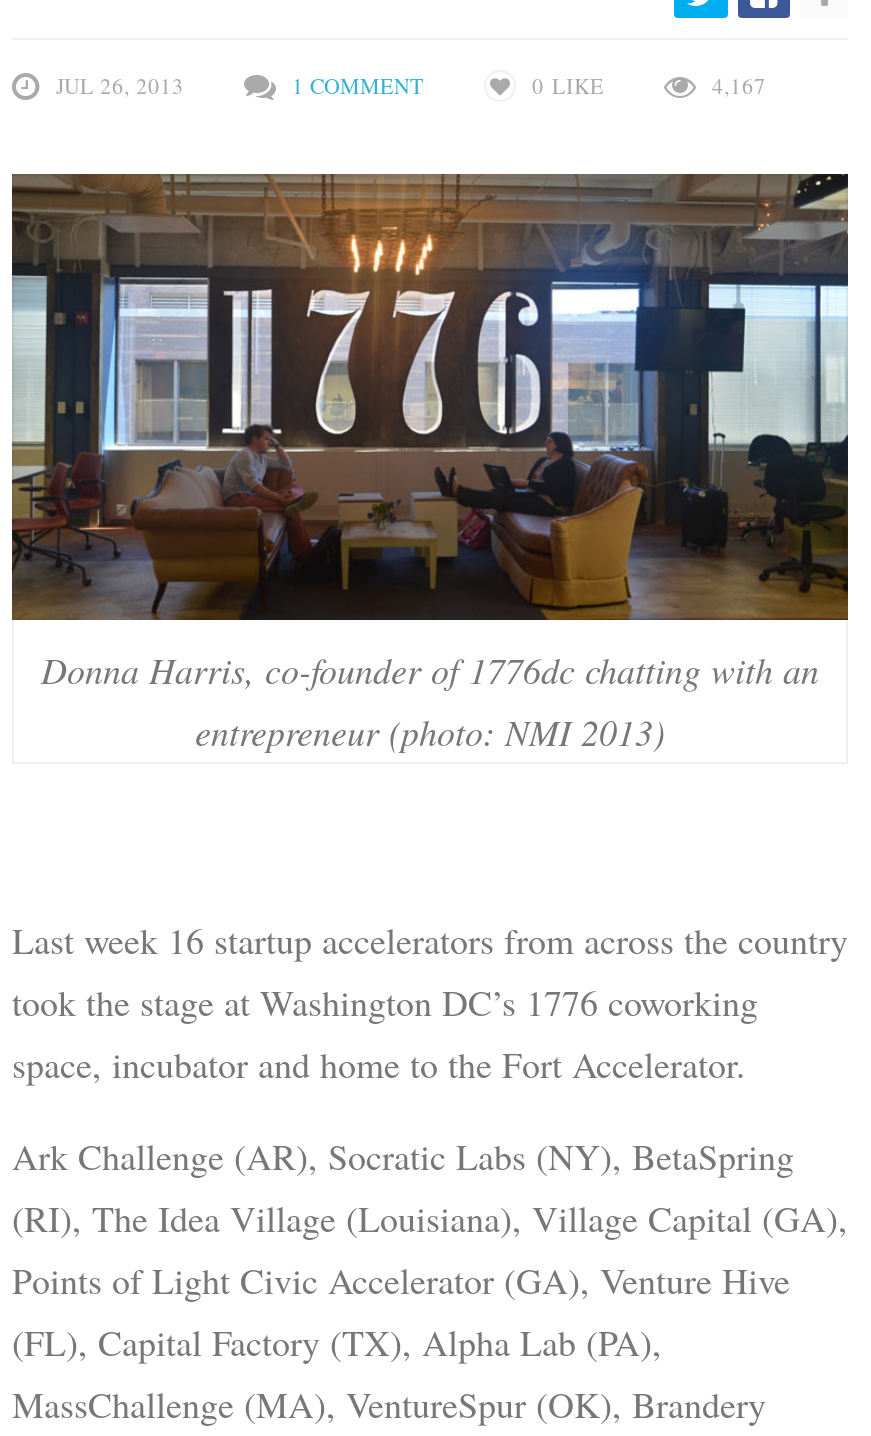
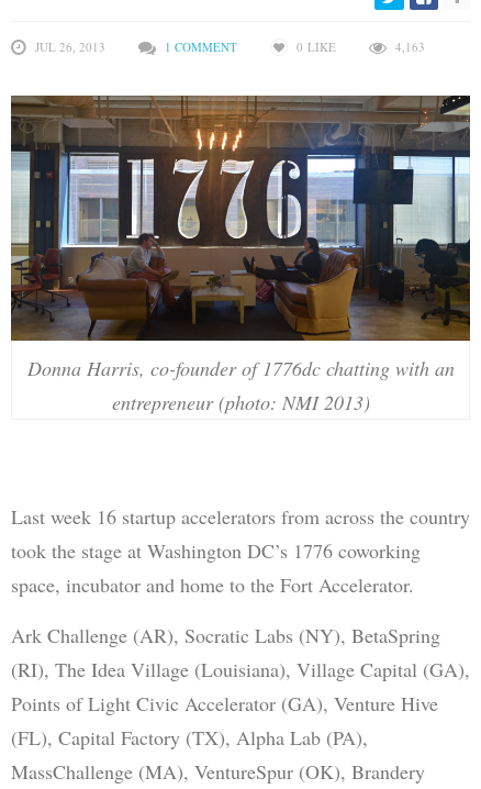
[706,69,766,99] 4,167 -> [392,38,425,54] 4,163

